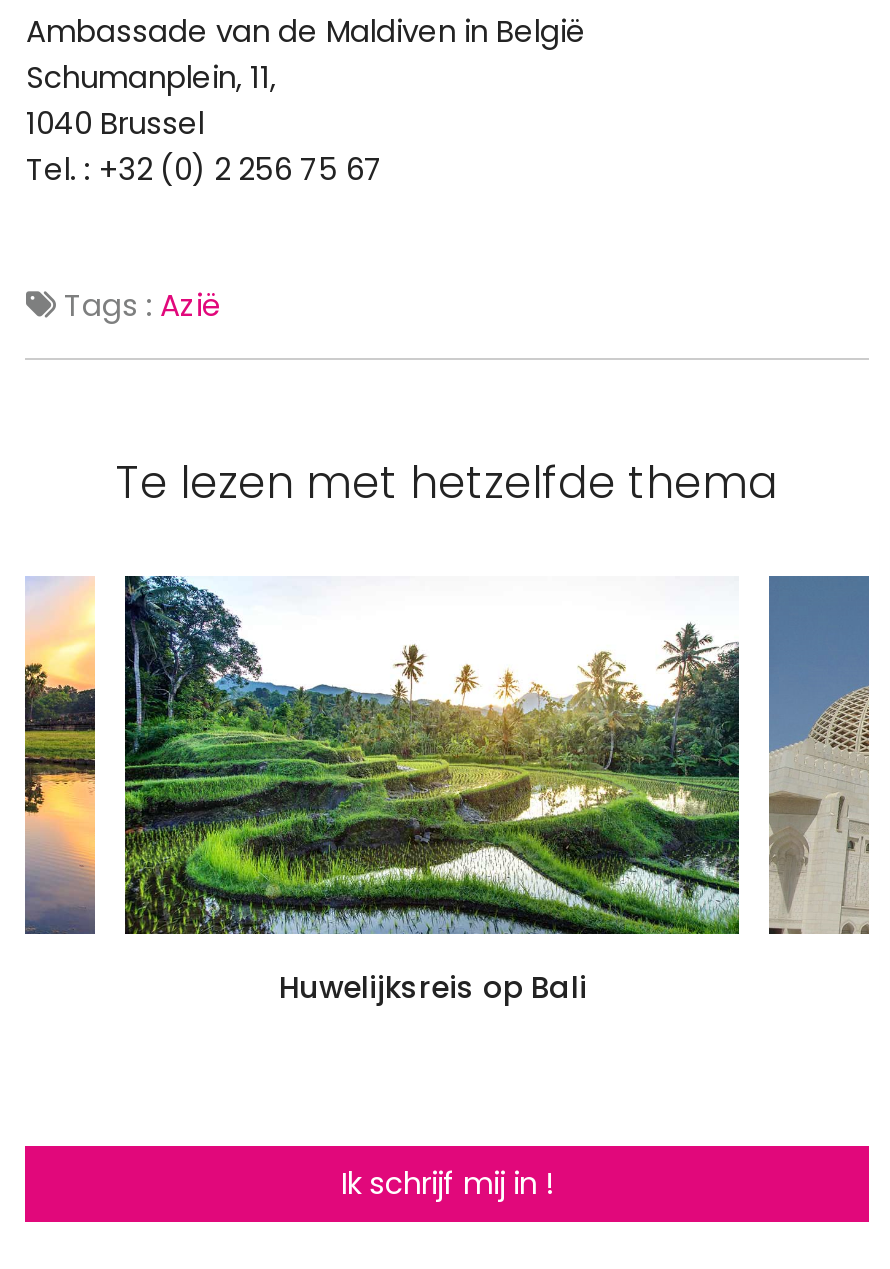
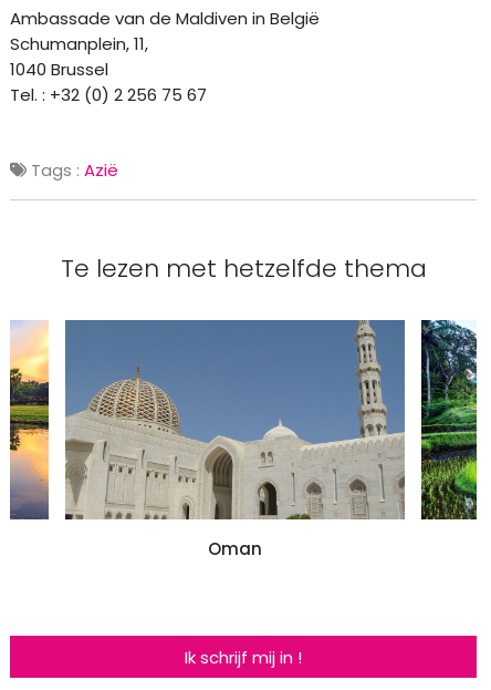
[123,574,741,1009] [image] | Huwelijksreis op Bali -> [64,319,406,560] [image] | Oman
[767,574,871,936] [image] -> [420,319,478,521] [image]

